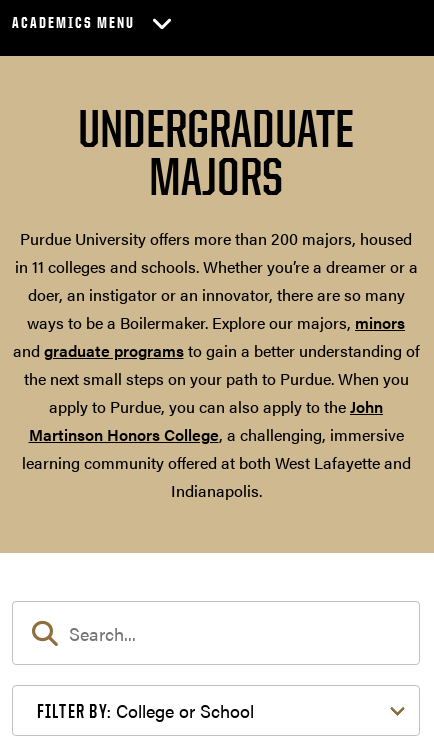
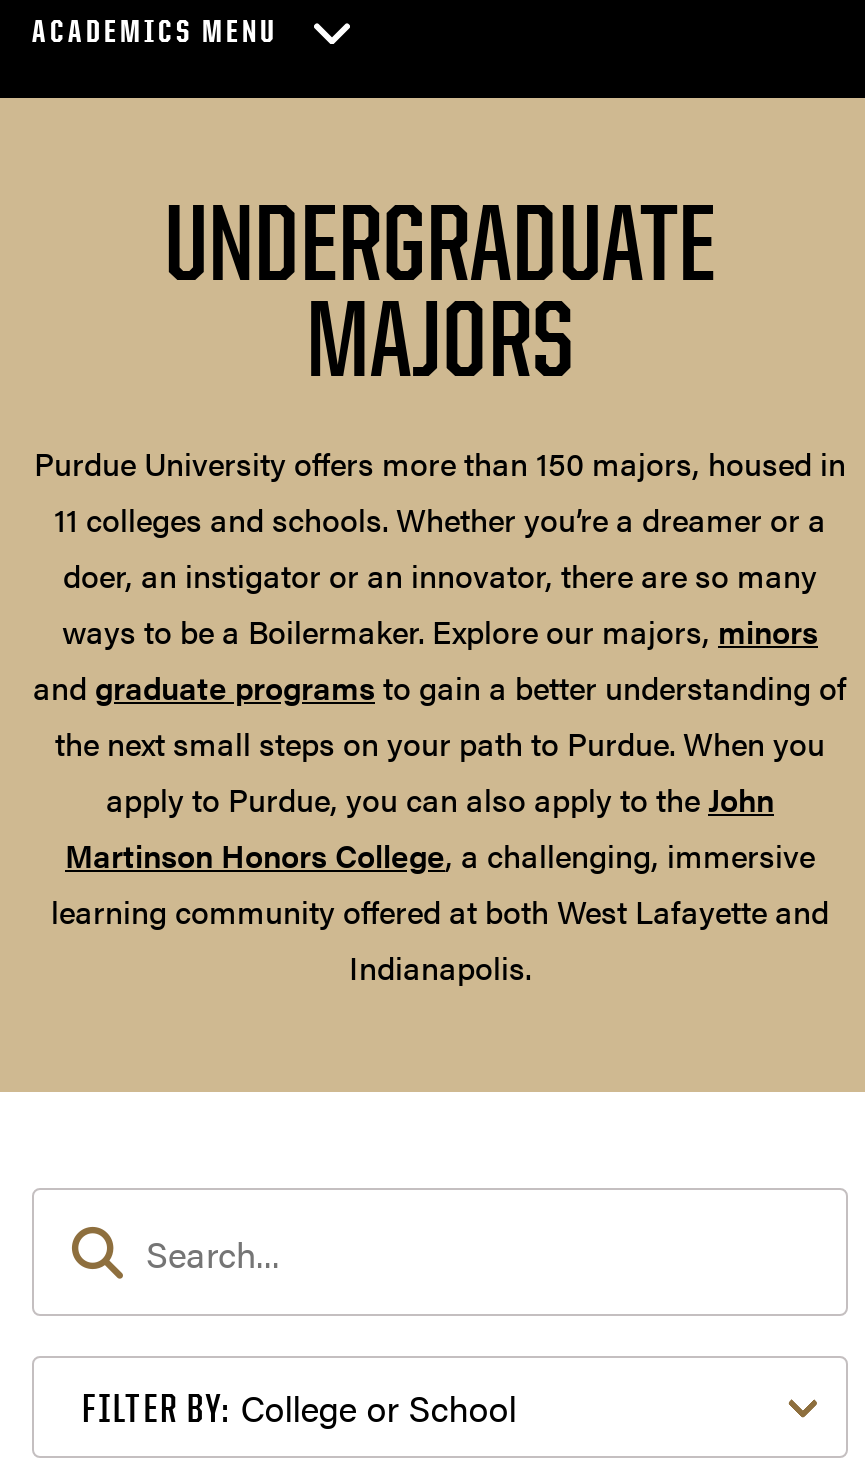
[14,227,417,278] Purdue University offers more than 200 majors, housed | in 11 colleges and schools. Whether you’re a dreamer or a -> [34,440,846,542] Purdue University offers more than 150 majors, housed in | 11 colleges and schools. Whether you’re a dreamer or a

